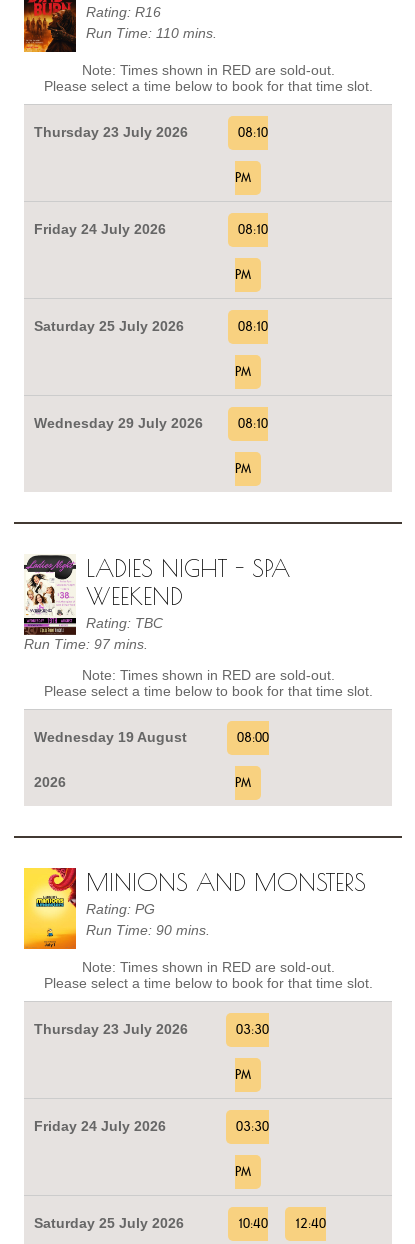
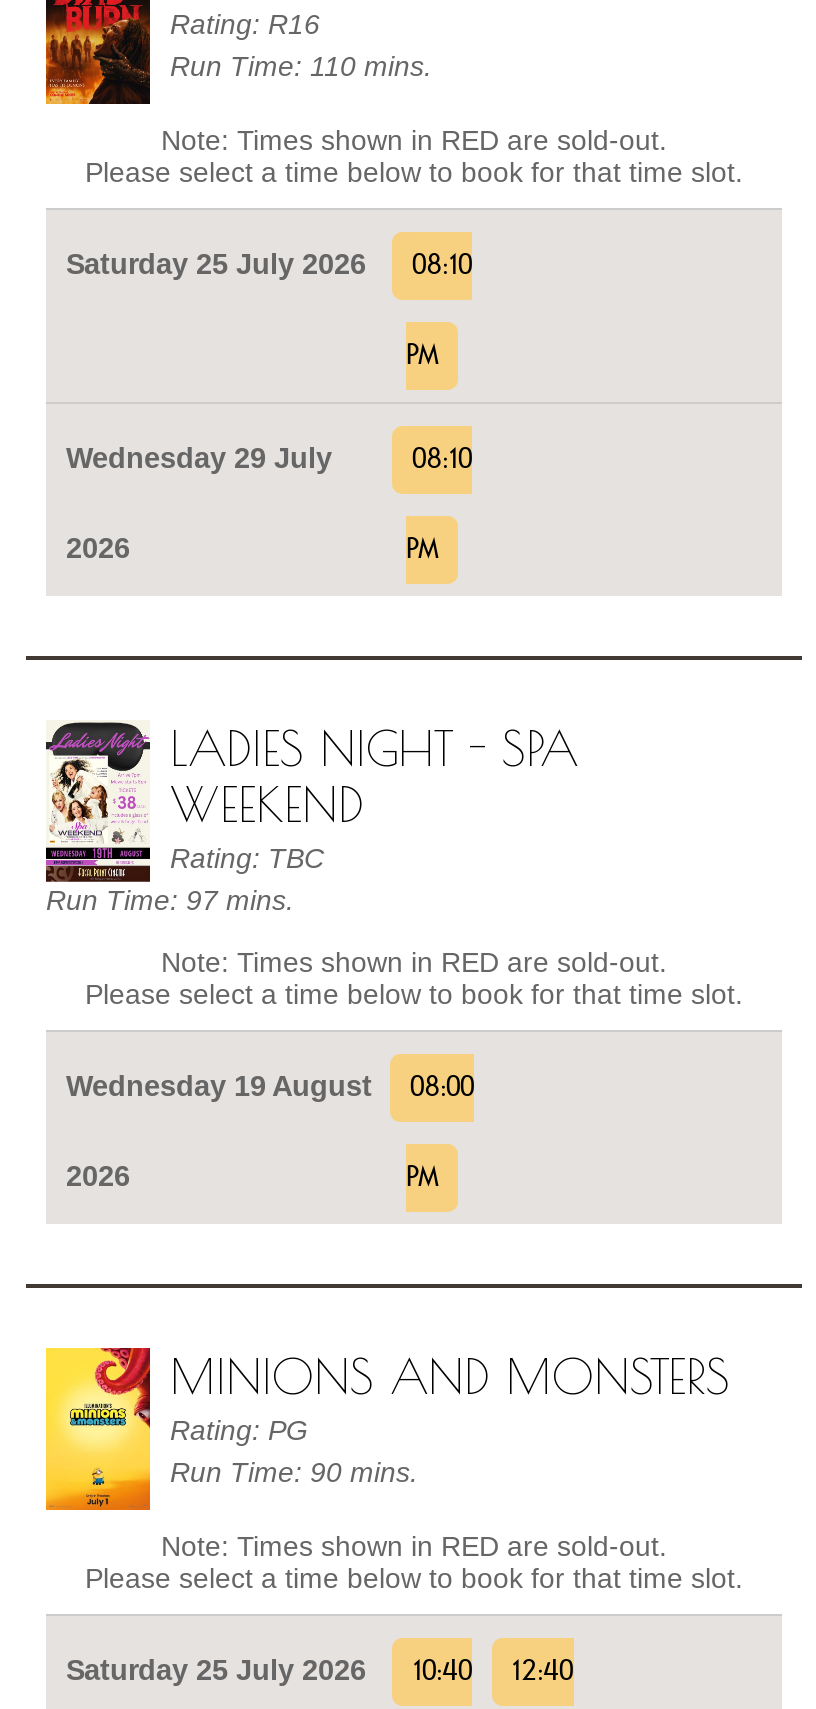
[34,124,267,282] Thursday 23 July 2026 | 08:10 | PM | Friday 24 July 2026 | 08:10 | PM -> none
[34,1021,269,1179] Thursday 23 July 2026 | 03:30 | PM | Friday 24 July 2026 | 03:30 | PM -> none

